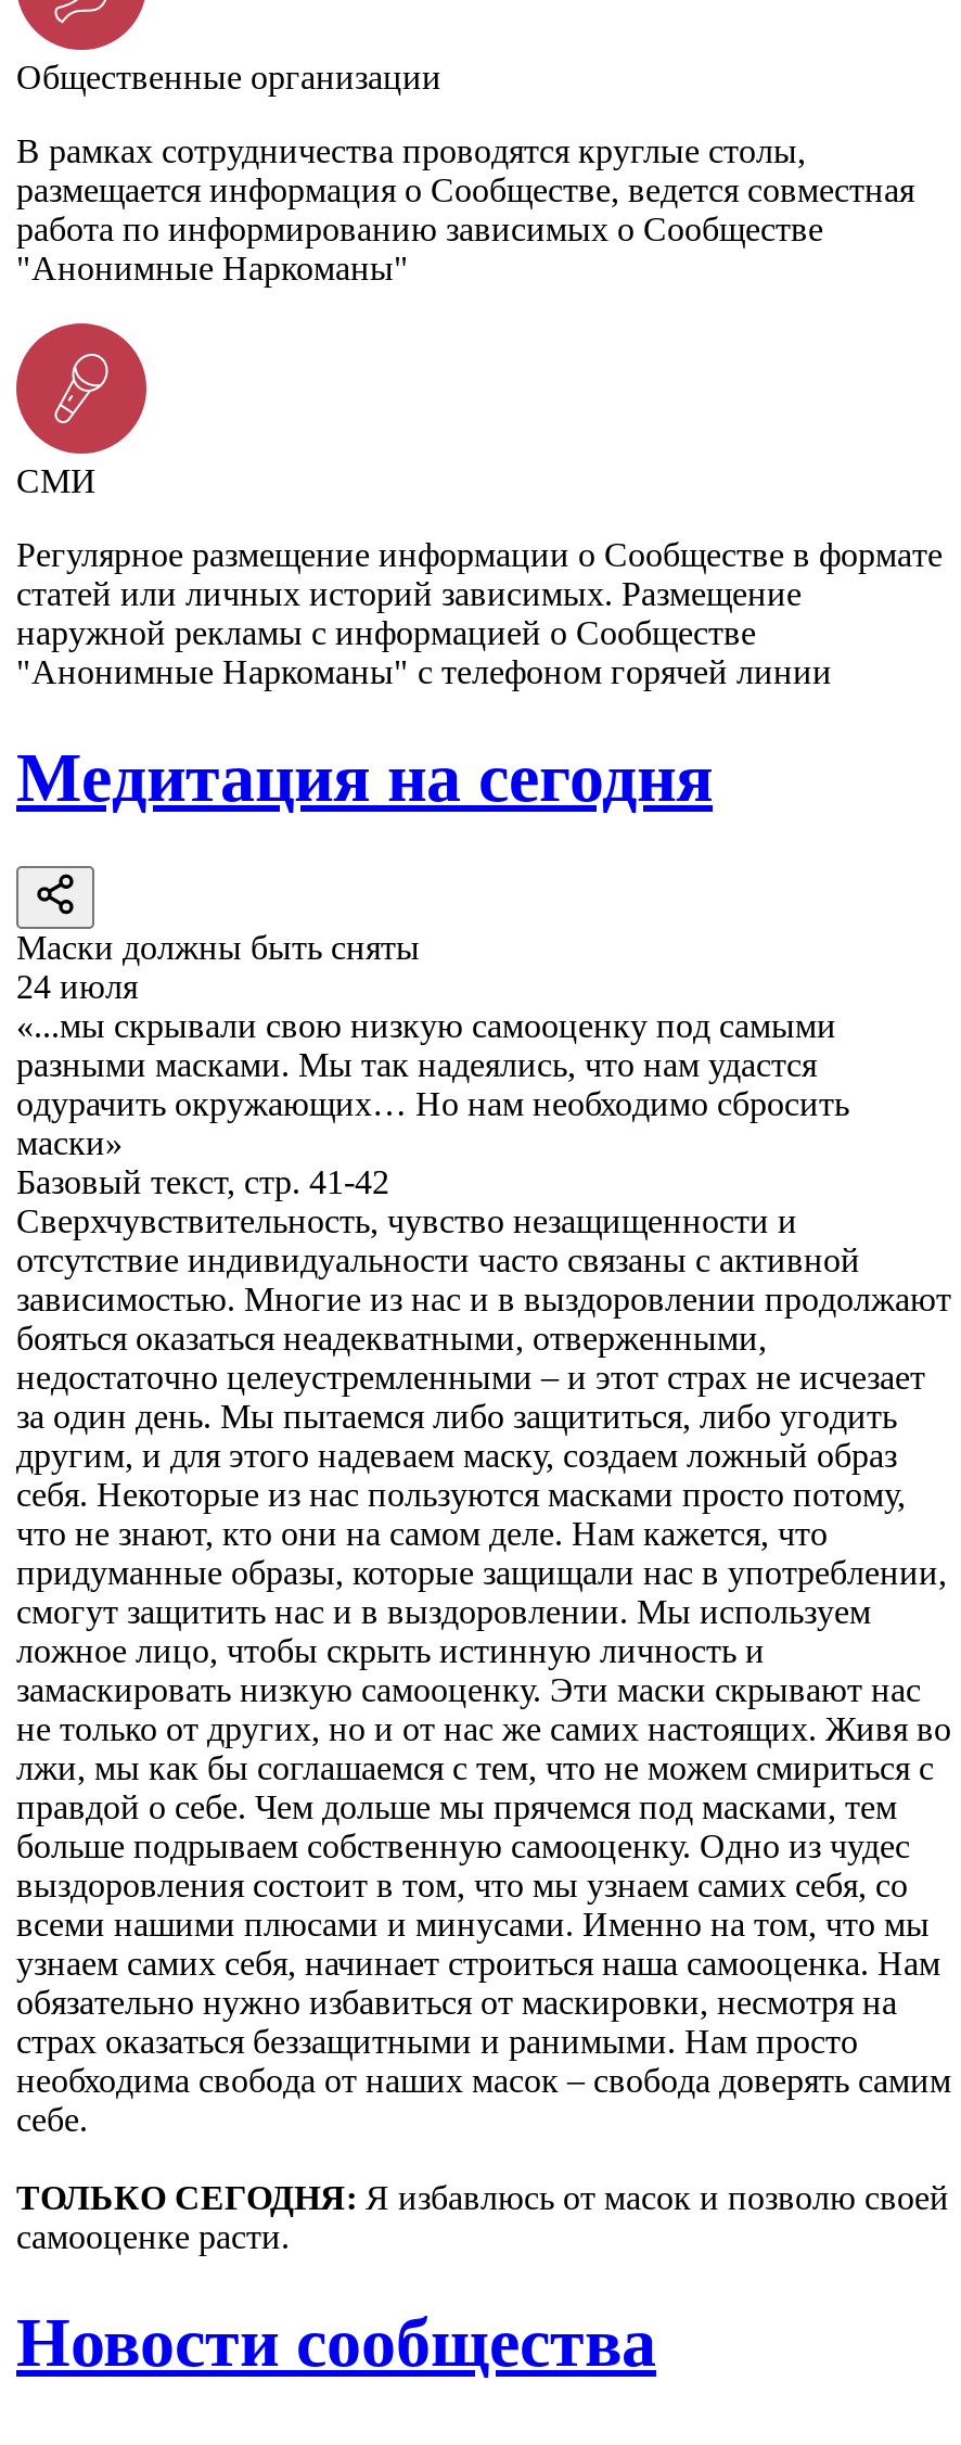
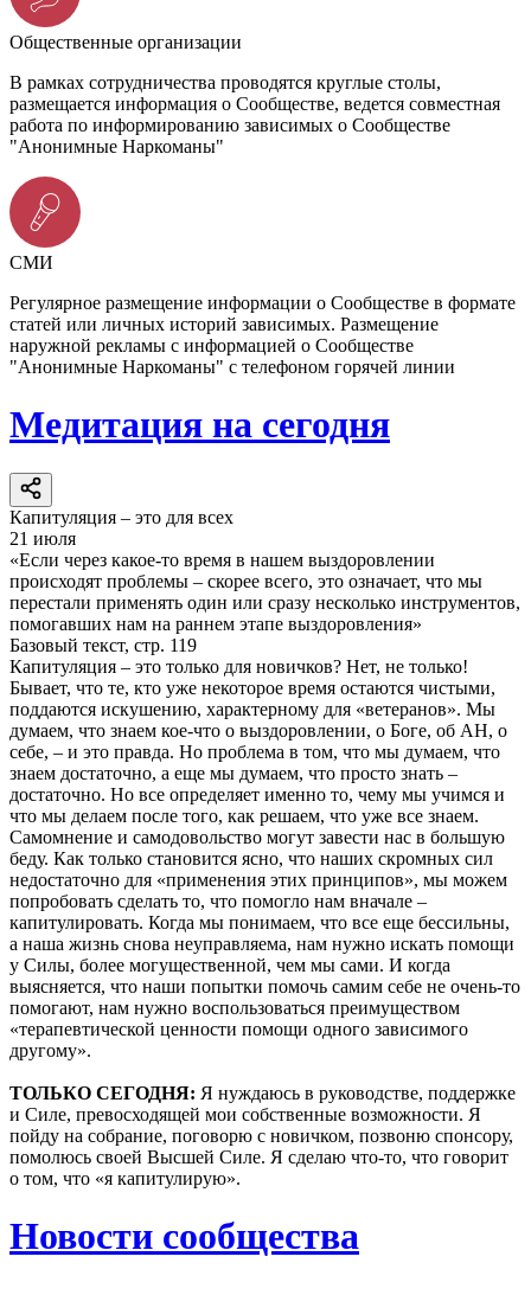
[16,929,951,2138] Маски должны быть сняты | 24 июля | «...мы скрывали свою низкую самооценку под самыми | разными масками. Мы так надеялись, что нам удастся | одурачить окружающих… Но нам необходимо сбросить | маски» | Базовый текст, стр. 41-42 | Сверхчувствительность, чувство незащищенности и | отсутствие индивидуальности часто связаны с активной | зависимостью. Многие из нас и в выздоровлении продолжают | бояться оказаться неадекватными, отверженными, | недостаточно целеустремленными – и этот страх не исчезает | за один день. Мы пытаемся либо защититься, либо угодить | другим, и для этого надеваем маску, создаем ложный образ | себя. Некоторые из нас пользуются масками просто потому, | что не знают, кто они на самом деле. Нам кажется, что | придуманные образы, которые защищали нас в употреблении, | смогут защитить нас и в выздоровлении. Мы используем | ложное лицо, чтобы скрыть истинную личность и | замаскировать низкую самооценку. Эти маски скрывают нас | не только от других, но и от нас же самих настоящих. Живя во | лжи, мы как бы соглашаемся с тем, что не можем смириться с | правдой о себе. Чем дольше мы прячемся под масками, тем | больше подрываем собственную самооценку. Одно из чудес | выздоровления состоит в том, что мы узнаем самих себя, со | всеми нашими плюсами и минусами. Именно на том, что мы | узнаем самих себя, начинает строиться наша самооценка. Нам | обязательно нужно избавиться от маскировки, несмотря на | страх оказаться беззащитными и ранимыми. Нам просто | необходима свобода от наших масок – свобода доверять самим | себе. -> [9,507,520,1060] Капитуляция – это для всех | 21 июля | «Если через какое-то время в нашем выздоровлении | происходят проблемы – скорее всего, это означает, что мы | перестали применять один или сразу несколько инструментов, | помогавших нам на раннем этапе выздоровления» | Базовый текст, стр. 119 | Капитуляция – это только для новичков? Нет, не только! | Бывает, что те, кто уже некоторое время остаются чистыми, | поддаются искушению, характерному для «ветеранов». Мы | думаем, что знаем кое-что о выздоровлении, о Боге, об АН, о | себе, – и это правда. Но проблема в том, что мы думаем, что | знаем достаточно, а еще мы думаем, что просто знать – | достаточно. Но все определяет именно то, чему мы учимся и | что мы делаем после того, как решаем, что уже все знаем. | Самомнение и самодовольство могут завести нас в большую | беду. Как только становится ясно, что наших скромных сил | недостаточно для «применения этих принципов», мы можем | попробовать сделать то, что помогло нам вначале – | капитулировать. Когда мы понимаем, что все еще бессильны, | а наша жизнь снова неуправляема, нам нужно искать помощи | у Силы, более могущественной, чем мы сами. И когда | выясняется, что наши попытки помочь самим себе не очень-то | помогают, нам нужно воспользоваться преимуществом | «терапевтической ценности помощи одного зависимого | другому».
[16,2179,949,2255] ТОЛЬКО СЕГОДНЯ: Я избавлюсь от масок и позволю своей | самооценке расти. -> [9,1083,516,1188] ТОЛЬКО СЕГОДНЯ: Я нуждаюсь в руководстве, поддержке | и Силе, превосходящей мои собственные возможности. Я | пойду на собрание, поговорю с новичком, позвоню спонсору, | помолюсь своей Высшей Силе. Я сделаю что-то, что говорит | о том, что «я капитулирую».

